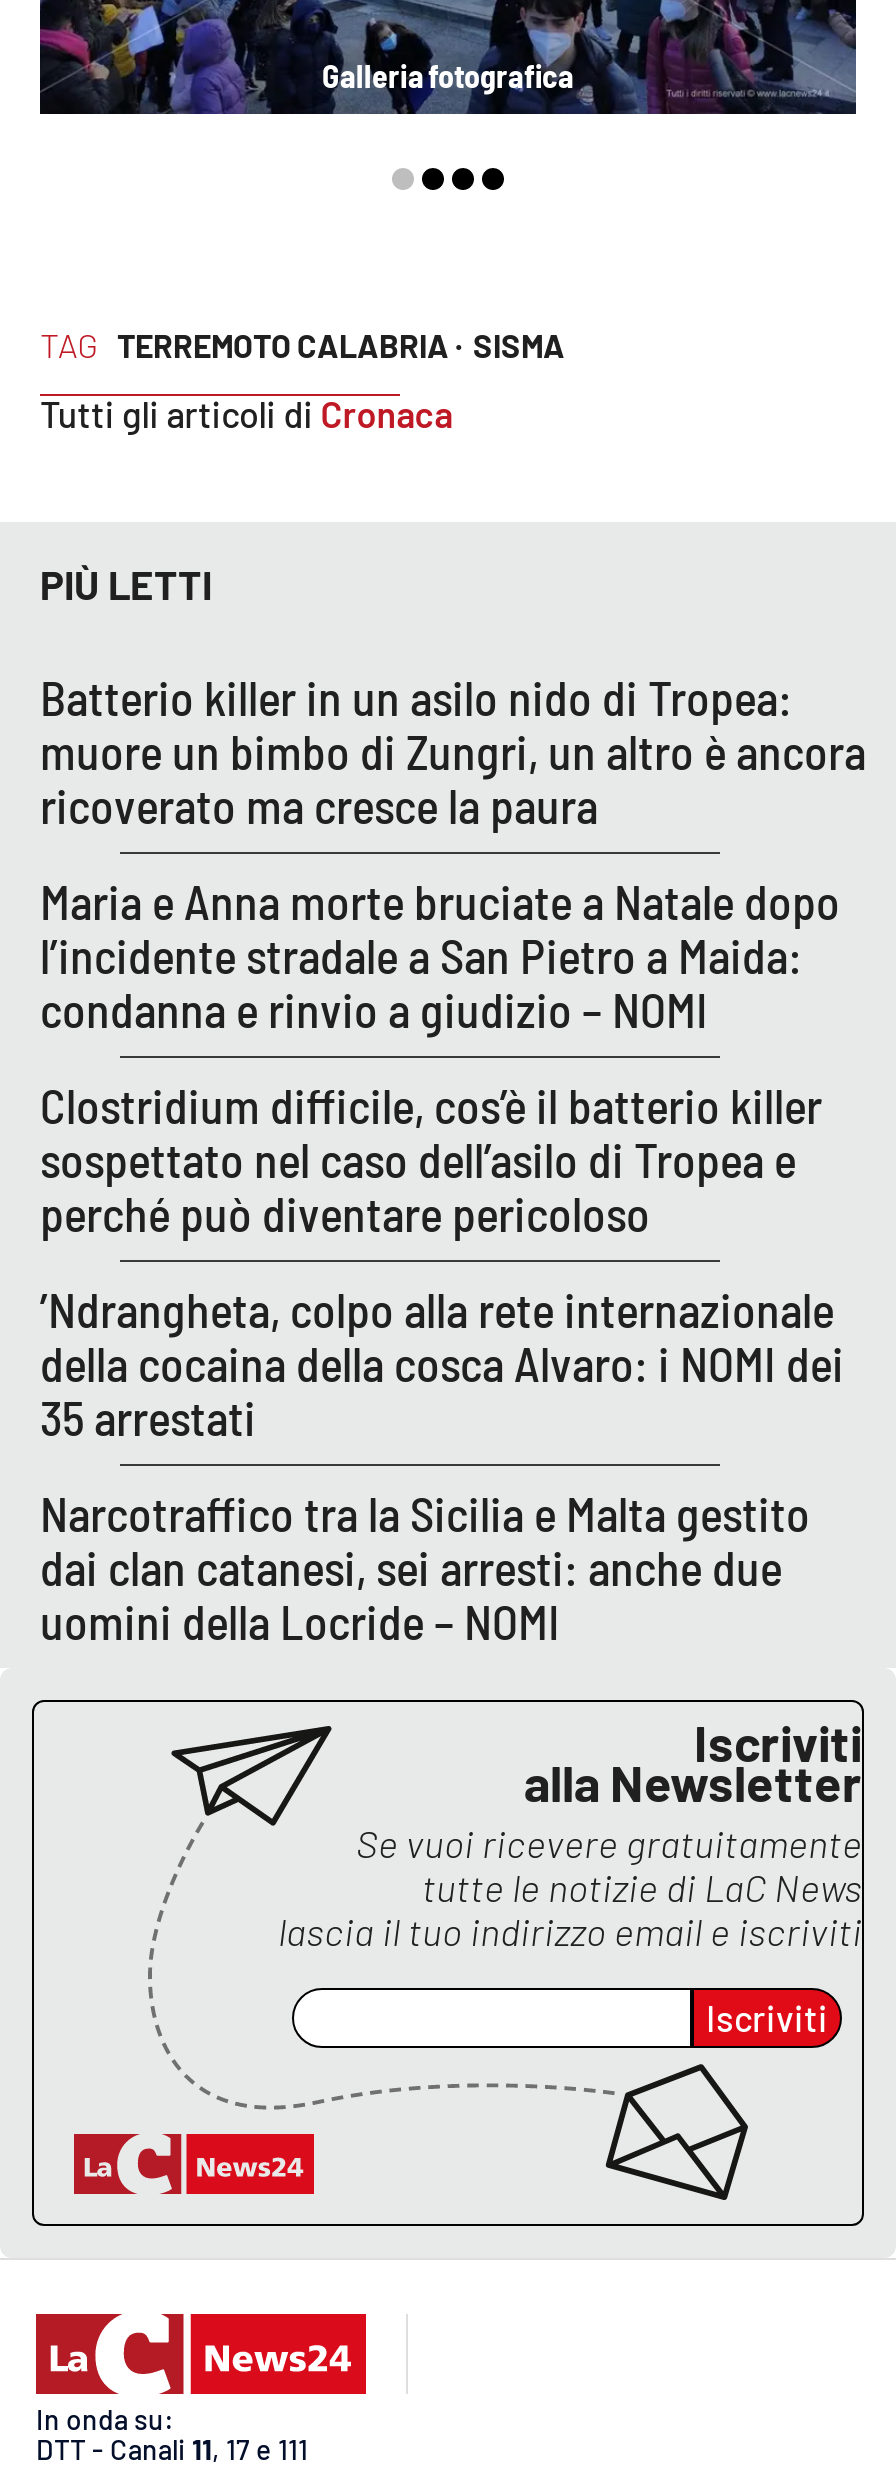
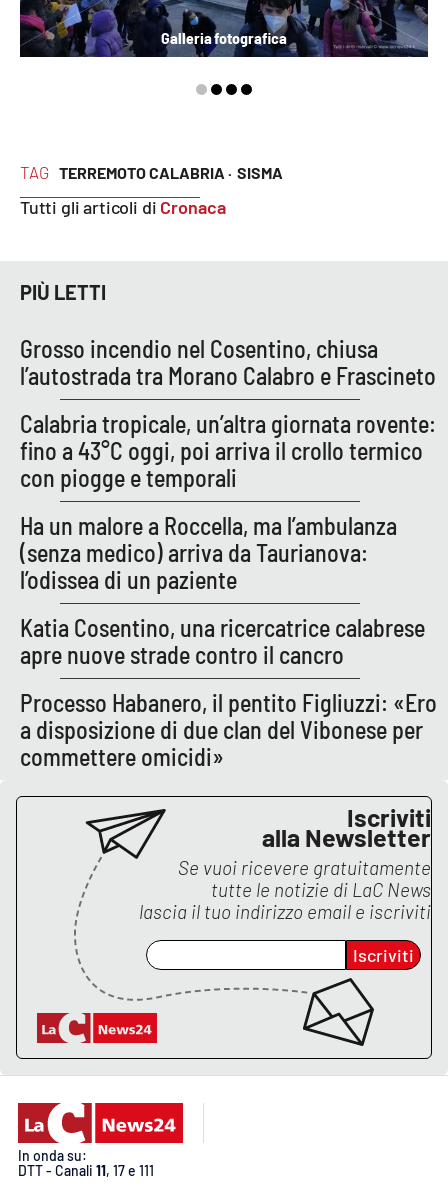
[40,668,866,834] Batterio killer in un asilo nido di Tropea: | muore un bimbo di Zungri, un altro è ancora | ricoverato ma cresce la paura -> [20,334,436,390] Grosso incendio nel Cosentino, chiusa | l’autostrada tra Morano Calabro e Frascineto
[40,872,840,1038] Maria e Anna morte bruciate a Natale dopo | l’incidente stradale a San Pietro a Maida: | condanna e rinvio a giudizio – NOMI -> [20,409,436,492] Calabria tropicale, un’altra giornata rovente: | fino a 43°C oggi, poi arriva il crollo termico | con piogge e temporali
[40,1076,822,1242] Clostridium difficile, cos’è il batterio killer | sospettato nel caso dell’asilo di Tropea e | perché può diventare pericoloso -> [20,511,397,594] Ha un malore a Roccella, ma l’ambulanza | (senza medico) arriva da Taurianova: | l’odissea di un paziente
[40,1280,844,1446] ’Ndrangheta, colpo alla rete internazionale | della cocaina della cosca Alvaro: i NOMI dei | 35 arrestati -> [20,613,425,669] Katia Cosentino, una ricercatrice calabrese | apre nuove strade contro il cancro
[40,1484,810,1650] Narcotraffico tra la Sicilia e Malta gestito | dai clan catanesi, sei arresti: anche due | uomini della Locride – NOMI -> [20,688,437,771] Processo Habanero, il pentito Figliuzzi: «Ero | a disposizione di due clan del Vibonese per | commettere omicidi»

